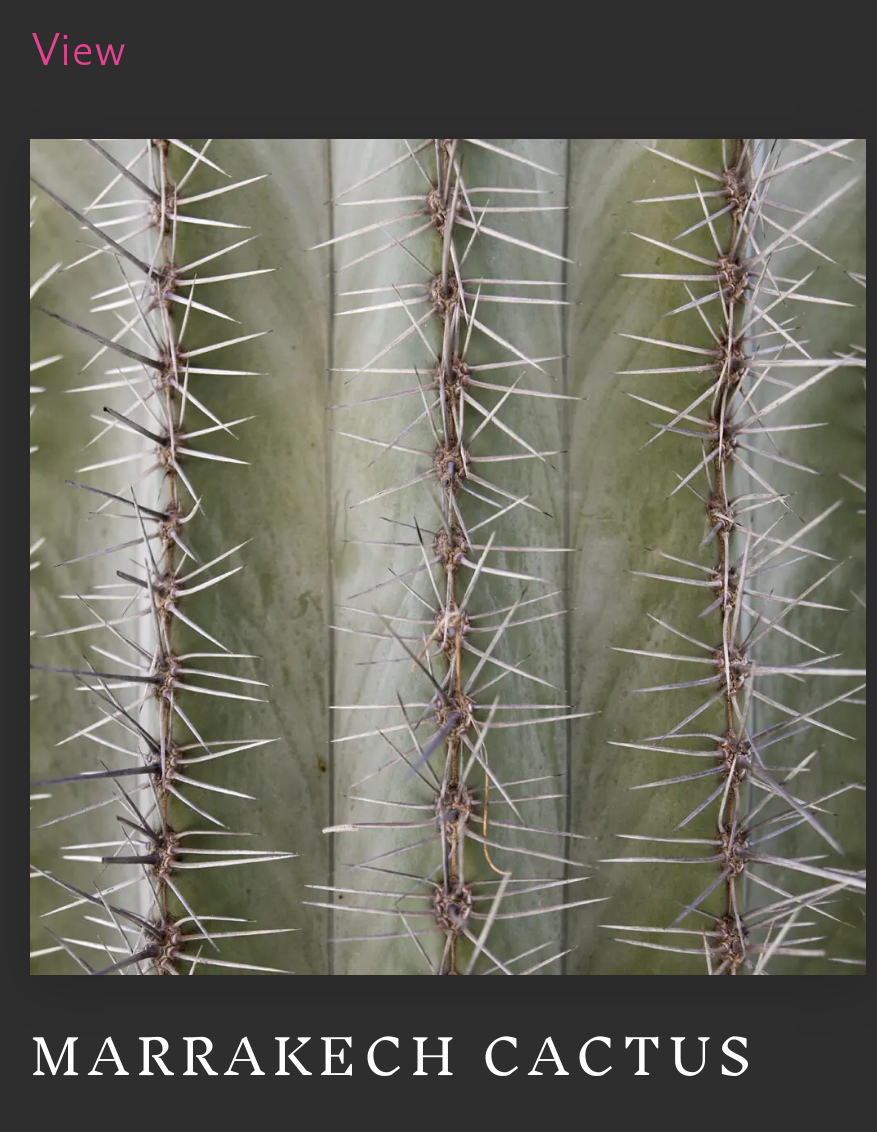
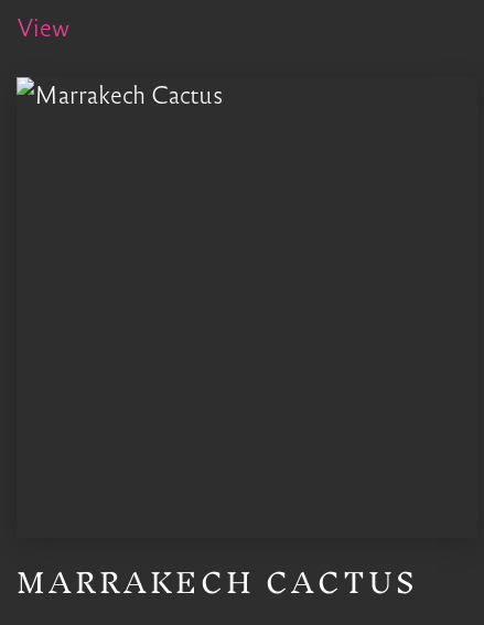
[28,137,868,977] [image] -> none

